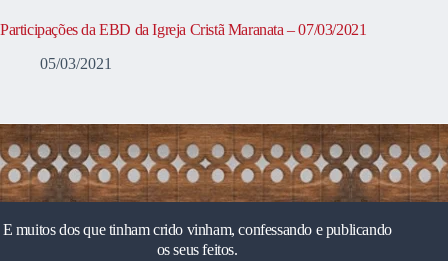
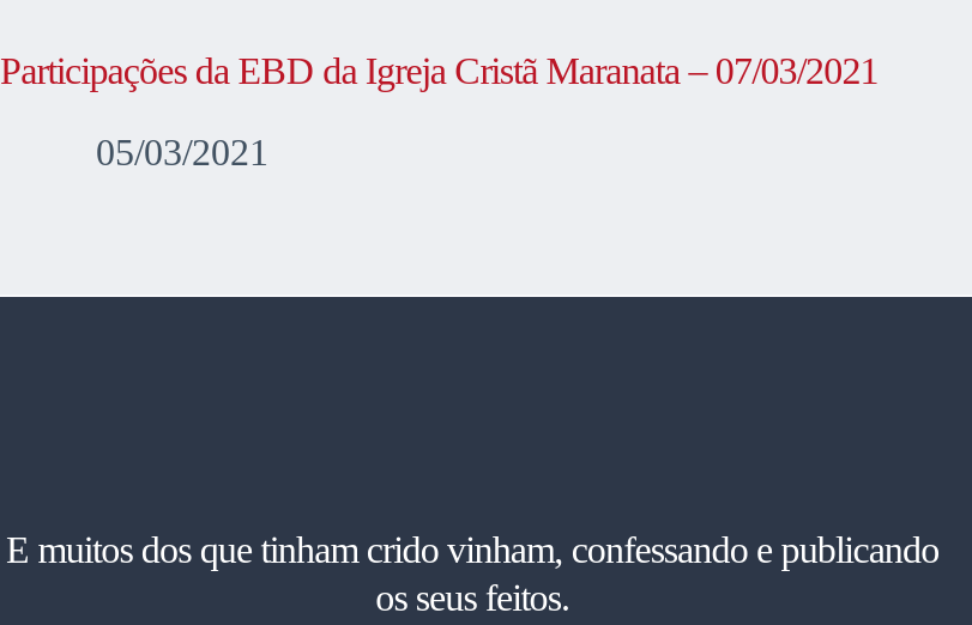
[3,123,445,203] [image] -> none

